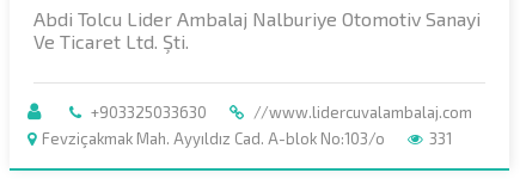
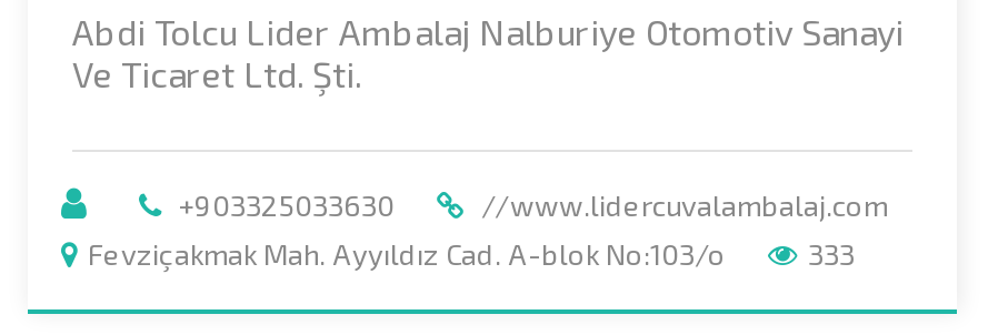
[429,129,452,148] 331 -> [808,236,855,272] 333

